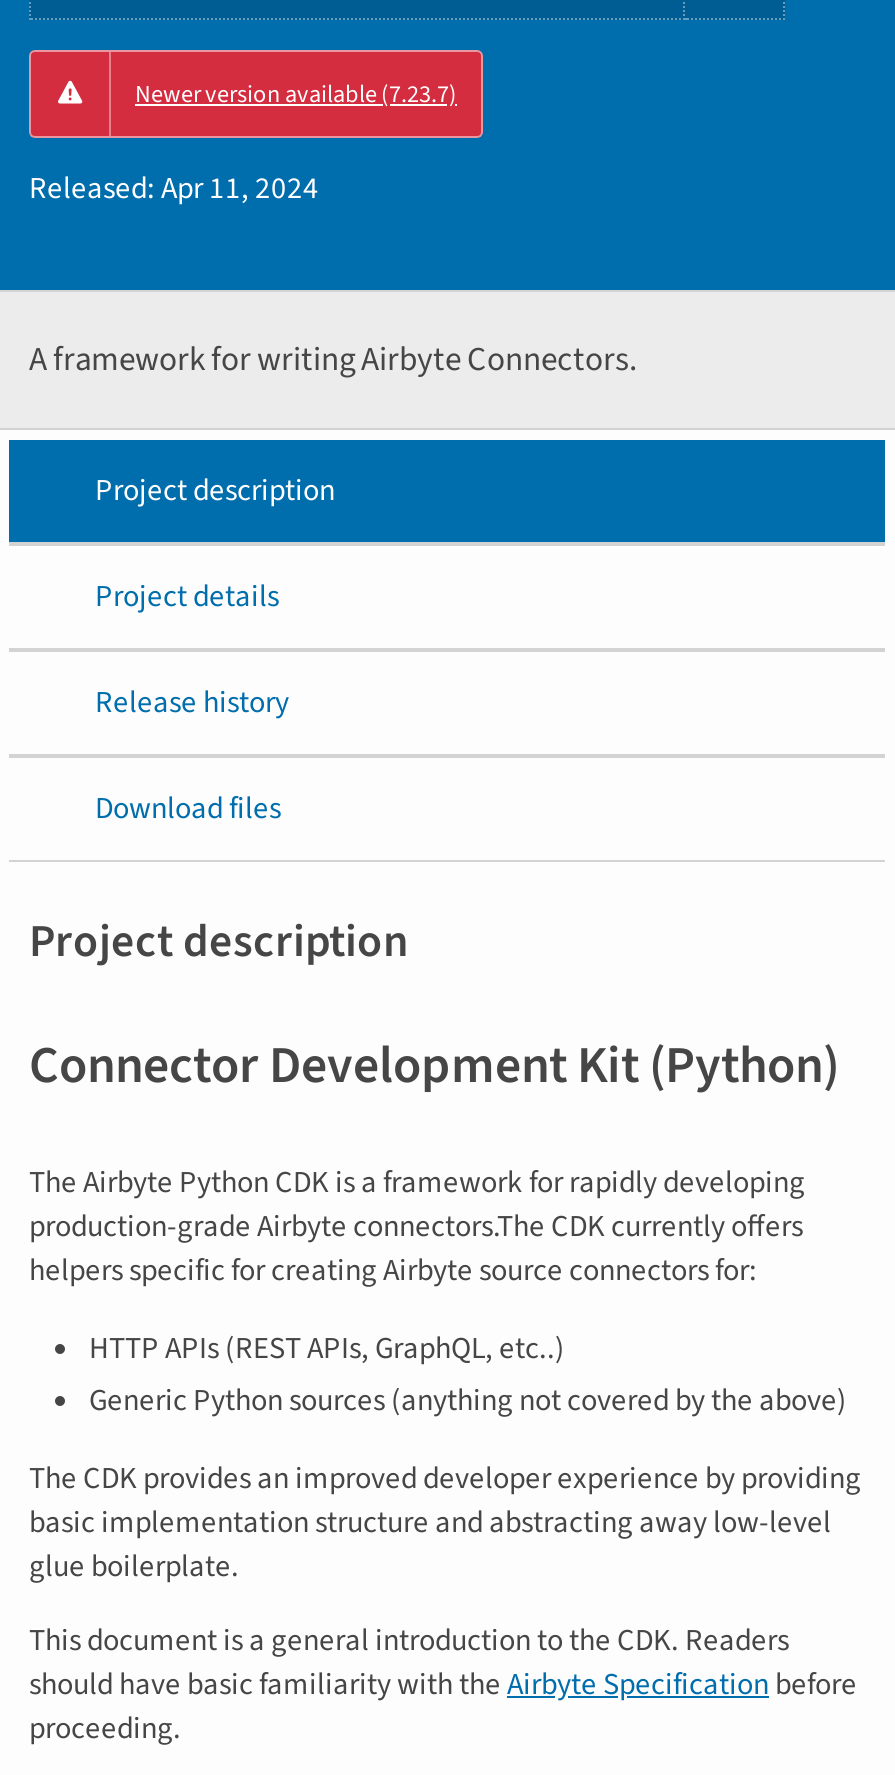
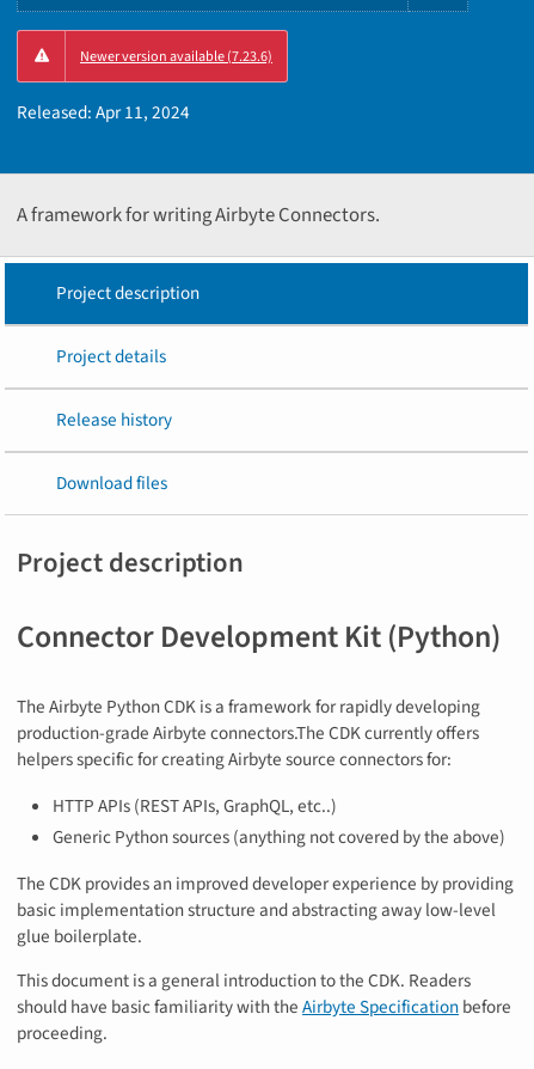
[135,77,457,111] Newer version available (7.23.7) -> [80,46,272,66] Newer version available (7.23.6)

